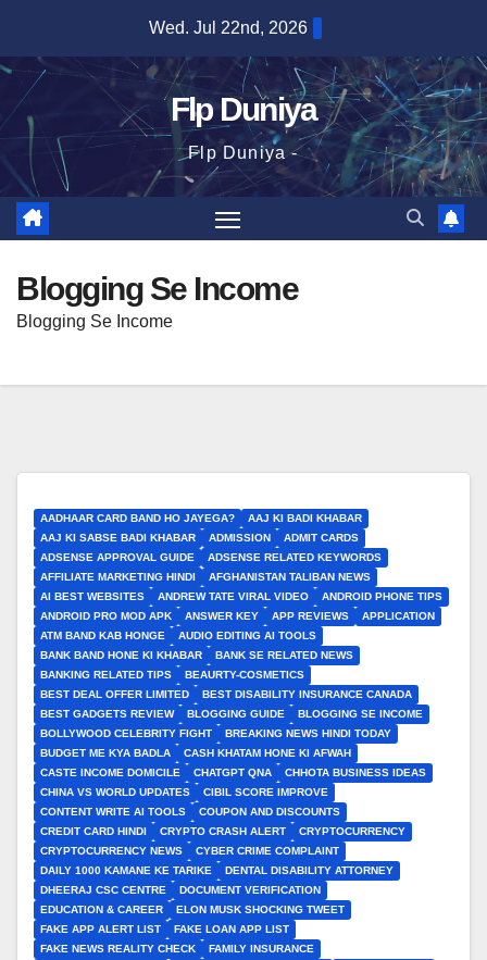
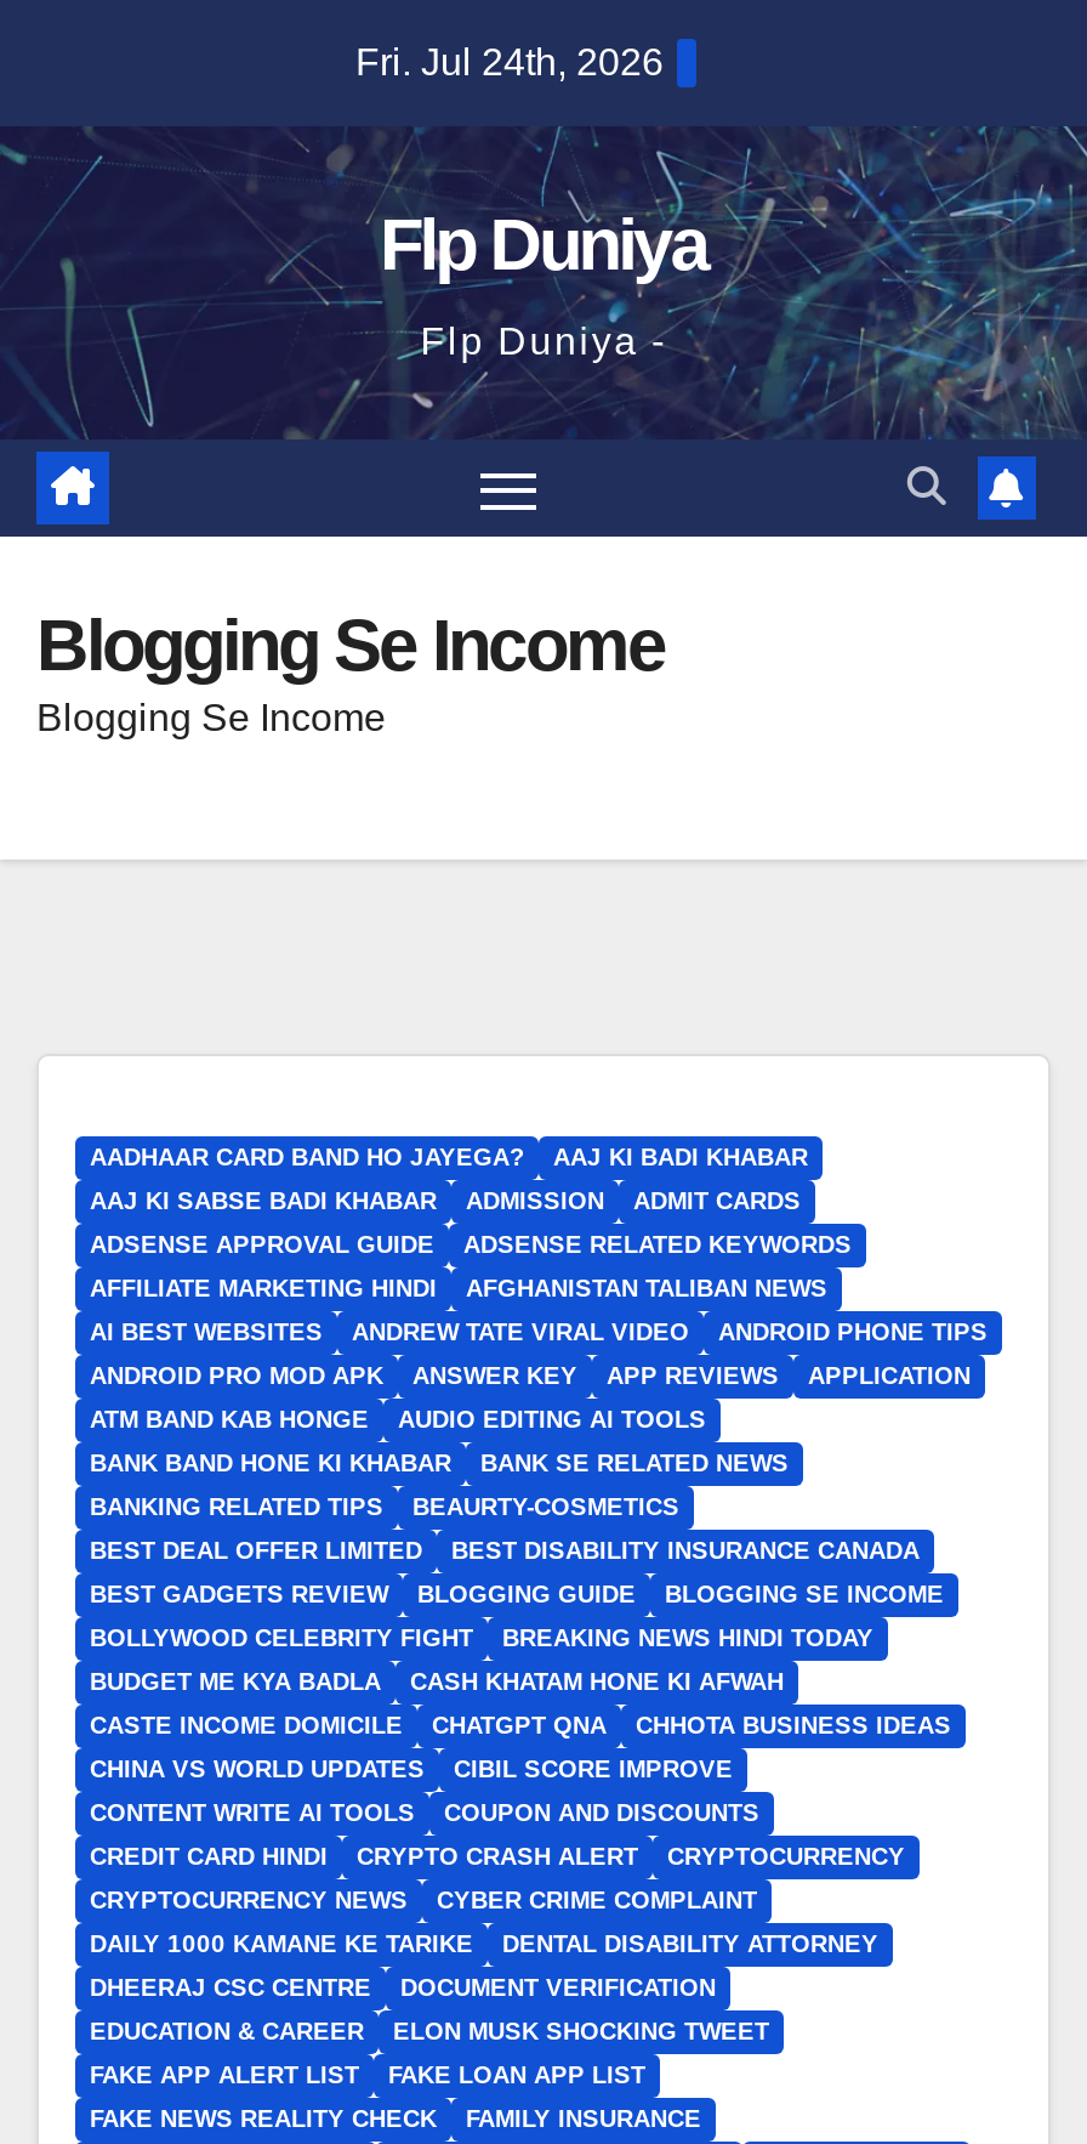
[149,18,308,37] Wed. Jul 22nd, 2026 -> [355,41,664,83] Fri. Jul 24th, 2026

